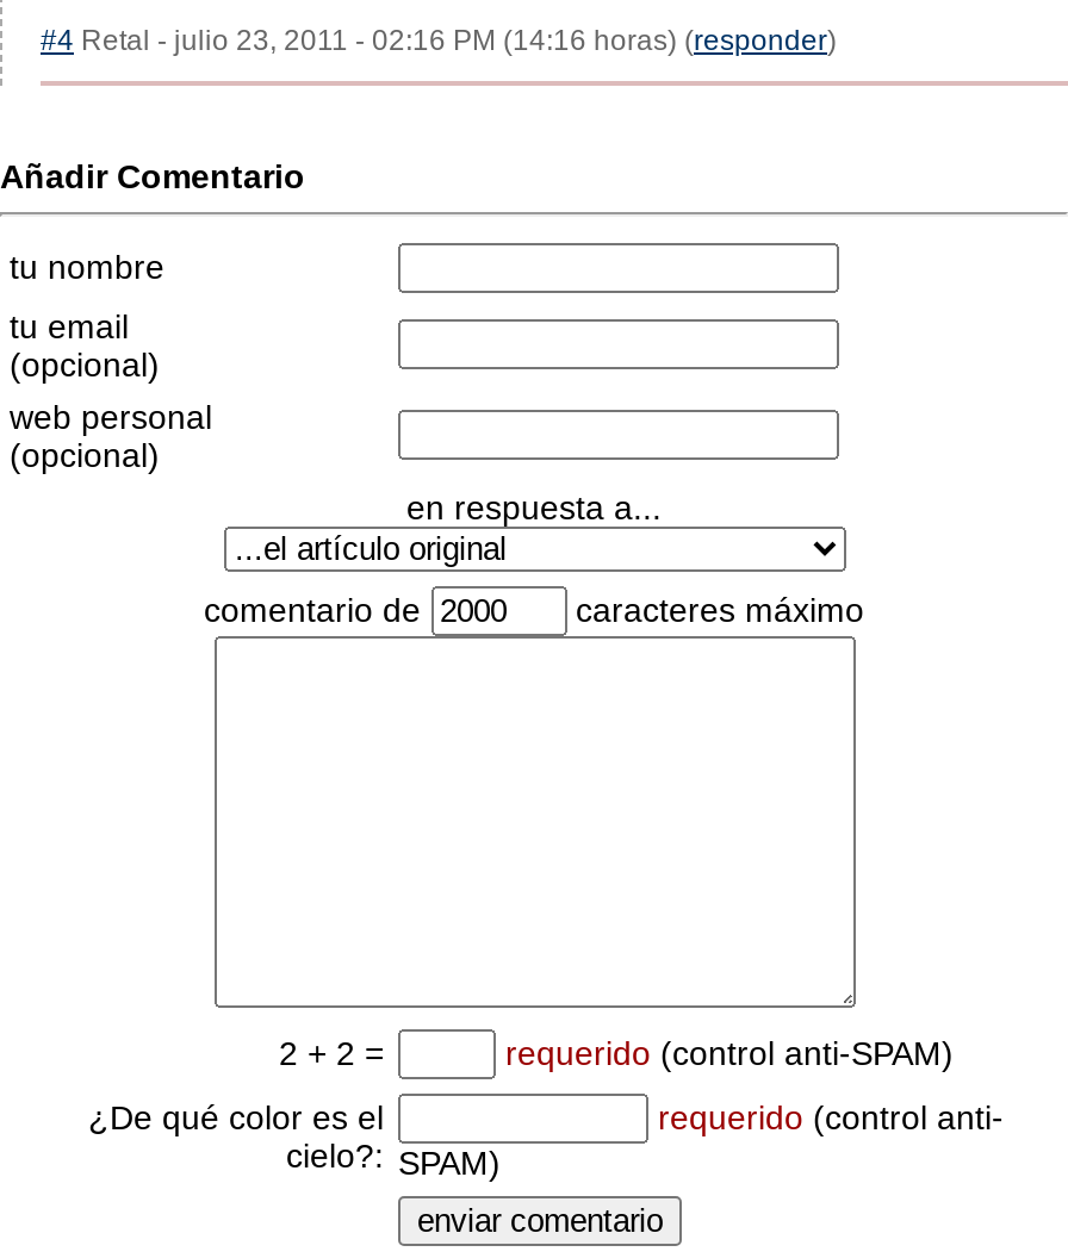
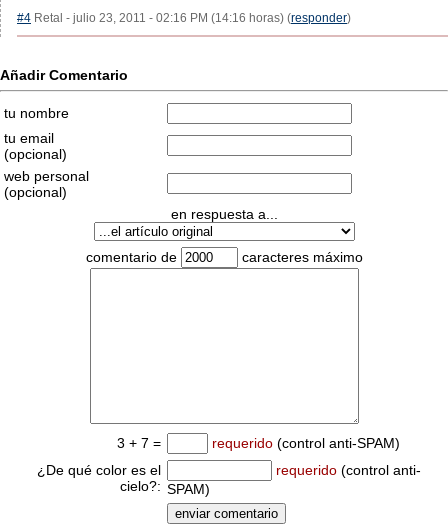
[279,1034,384,1072] 2 + 2 = -> [117,435,161,451] 3 + 7 =

